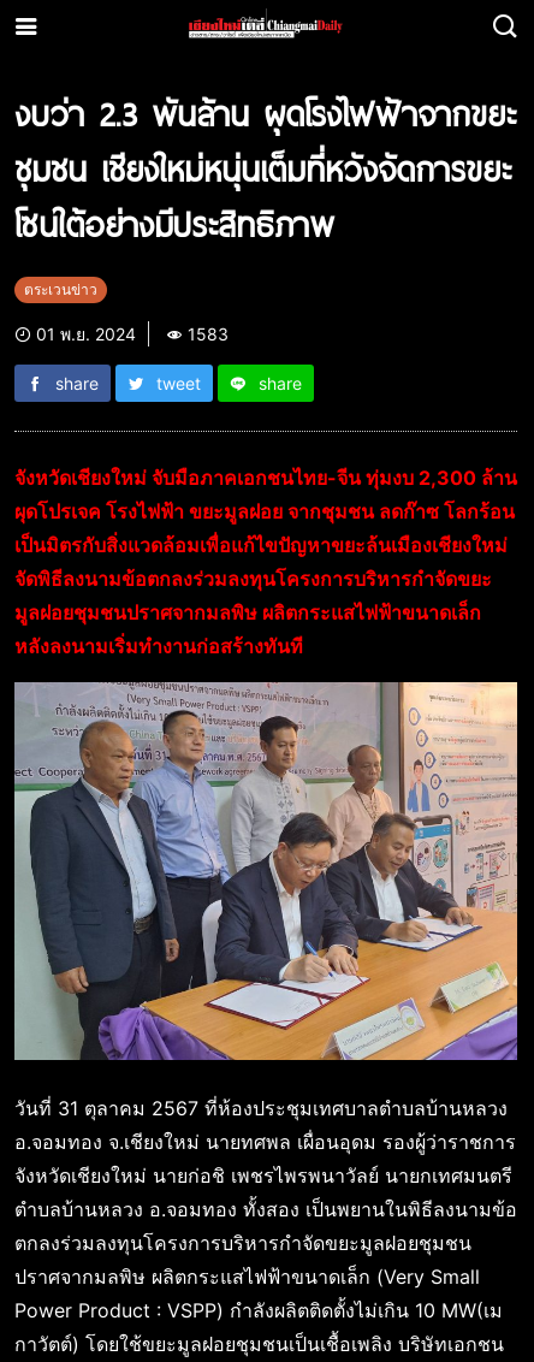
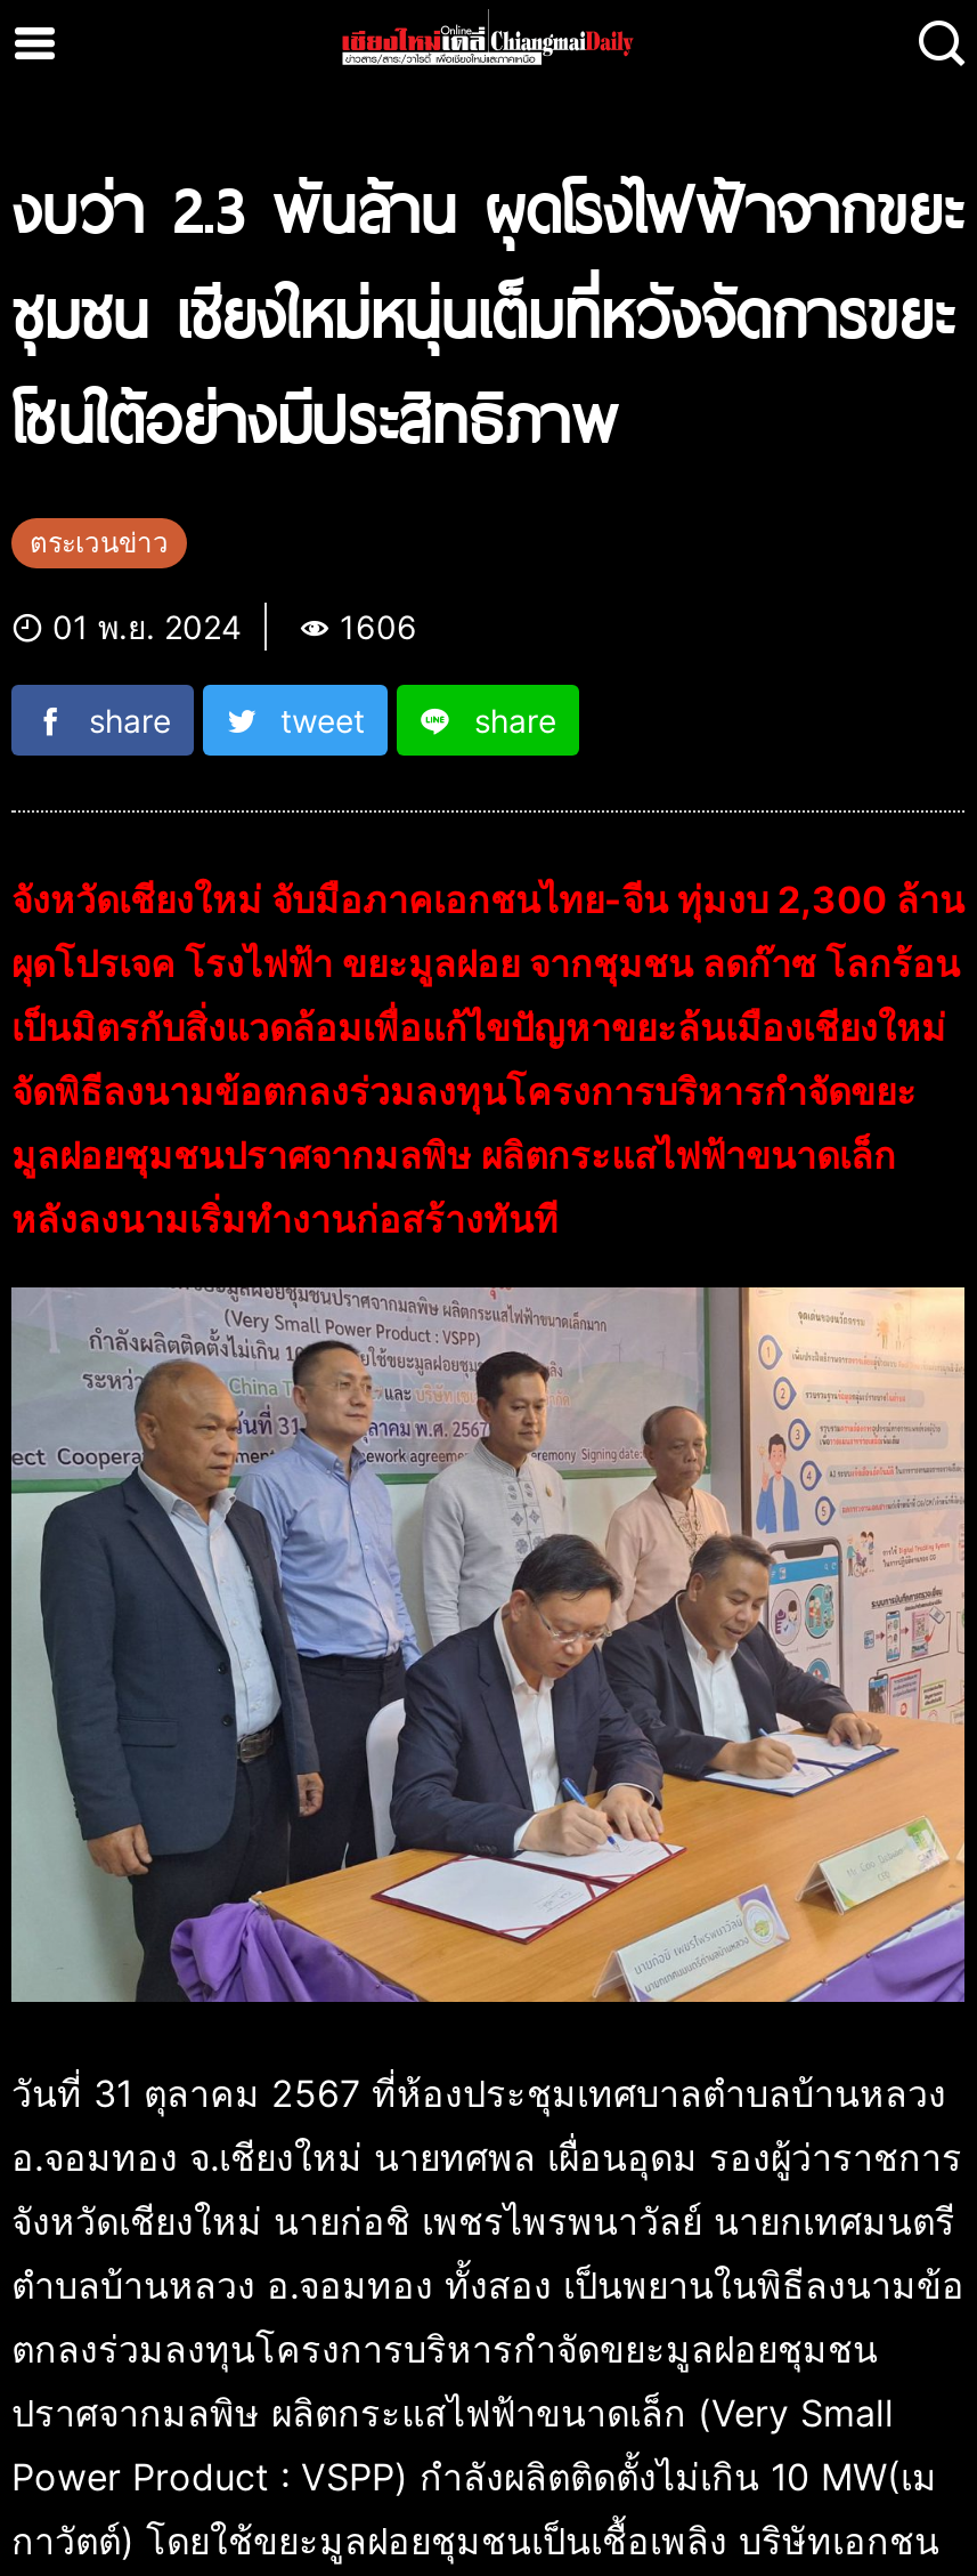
[183,324,229,344] 1583 -> [331,607,417,646] 1606

